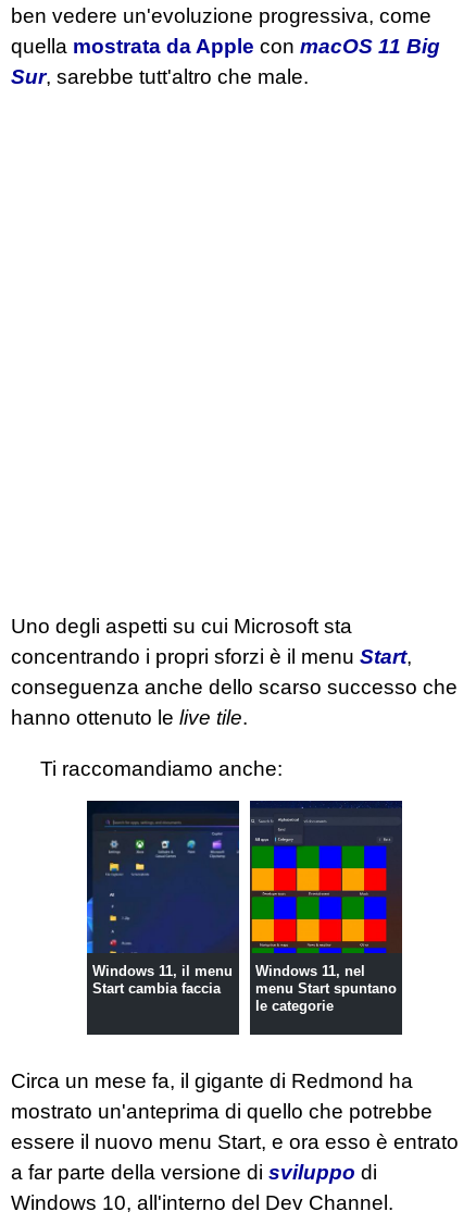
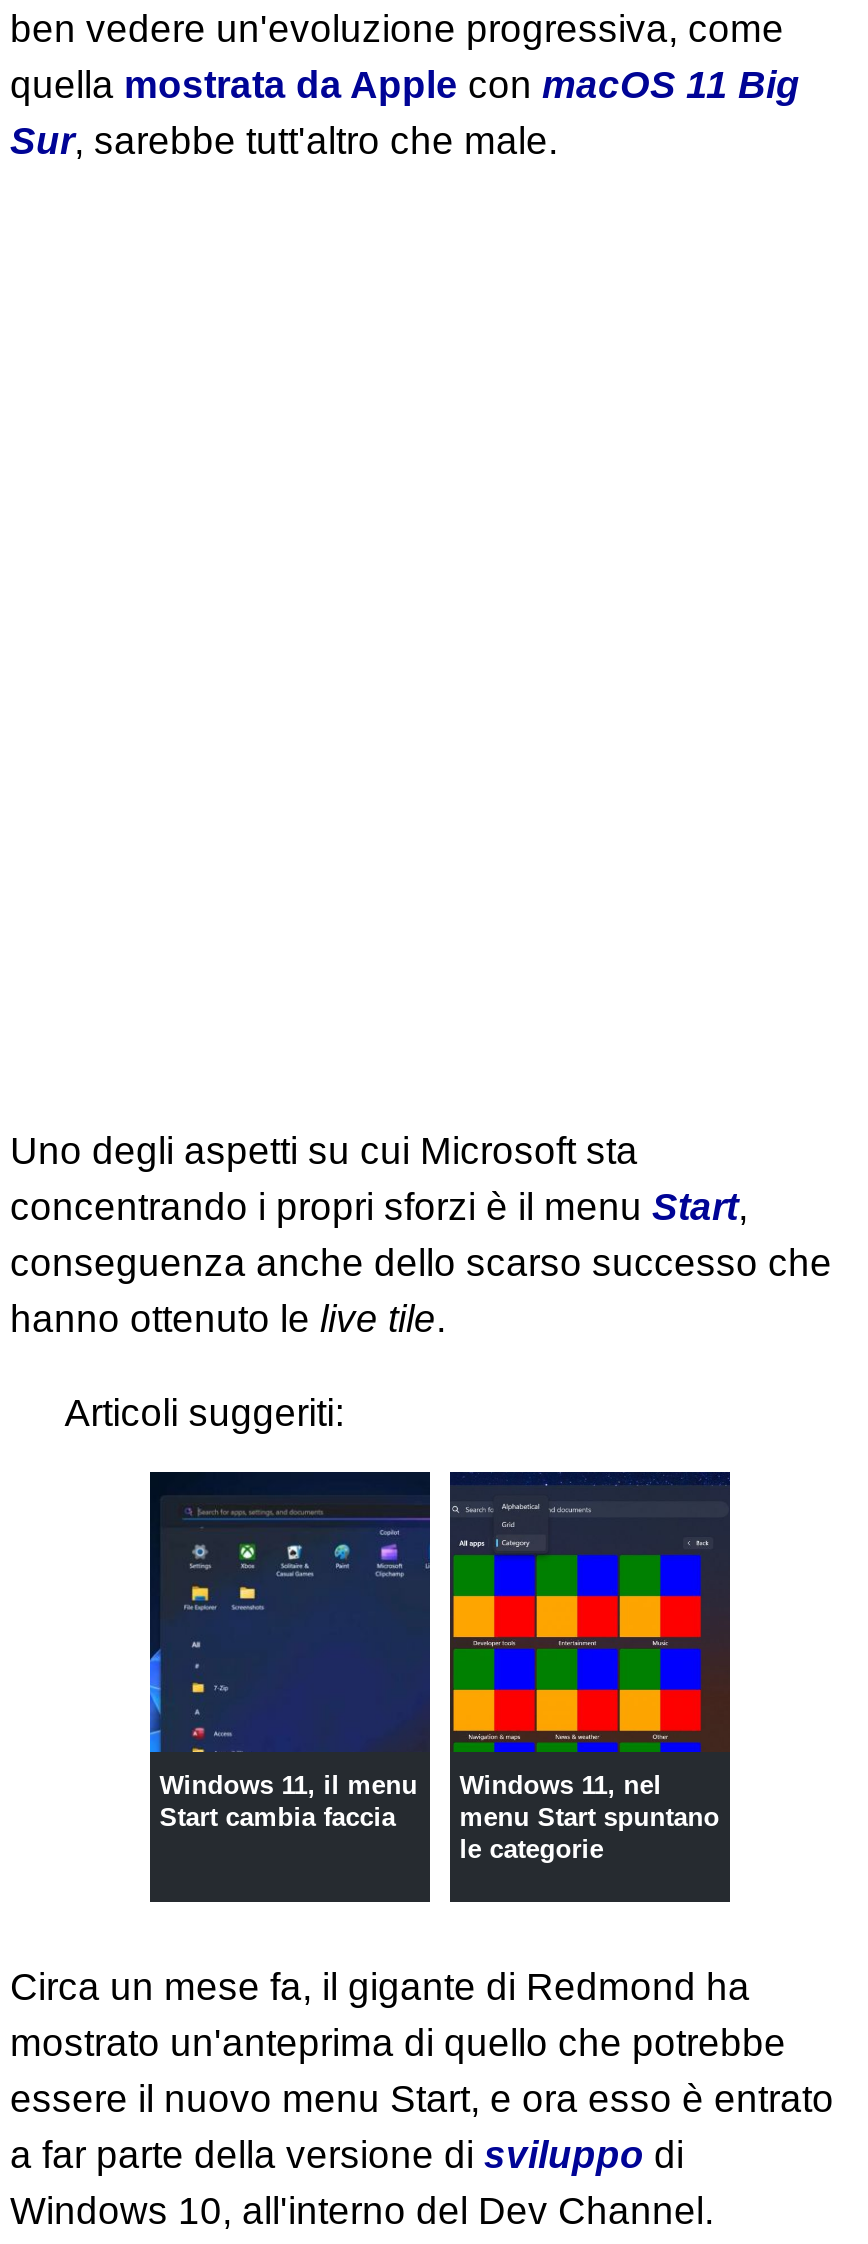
[40,757,283,780] Ti raccomandiamo anche: -> [64,1392,344,1434] Articoli suggeriti:

